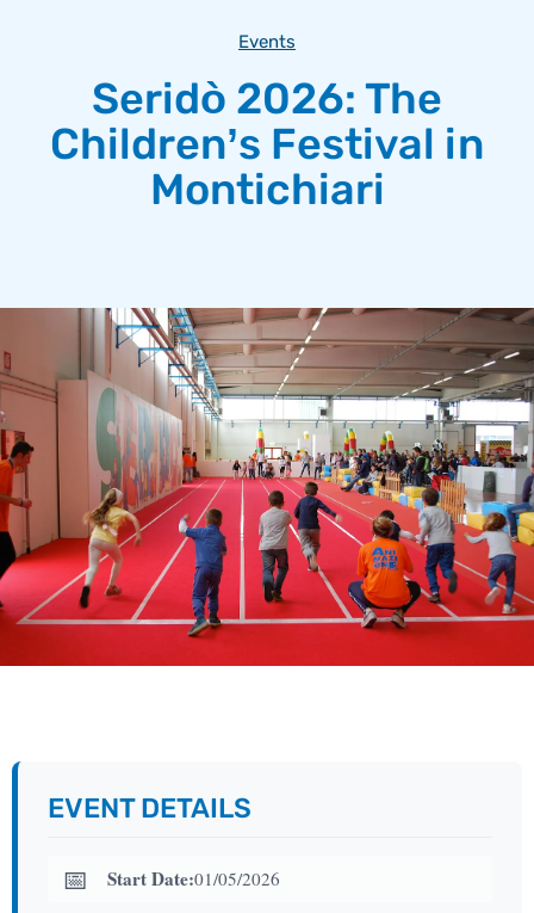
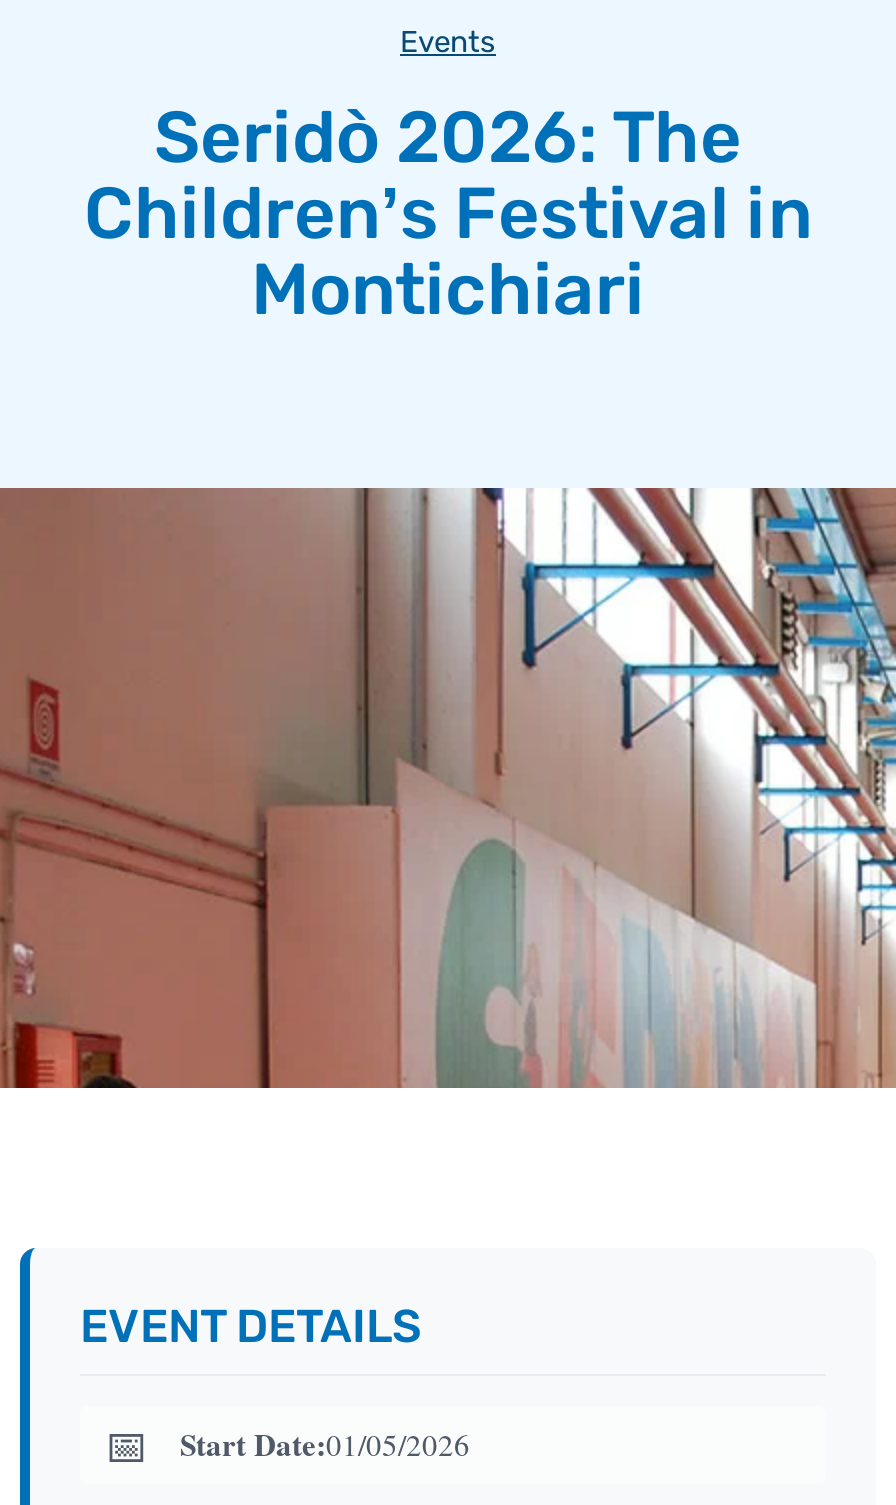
[4,307,530,667] [image] -> [6,486,890,1090] [image]

